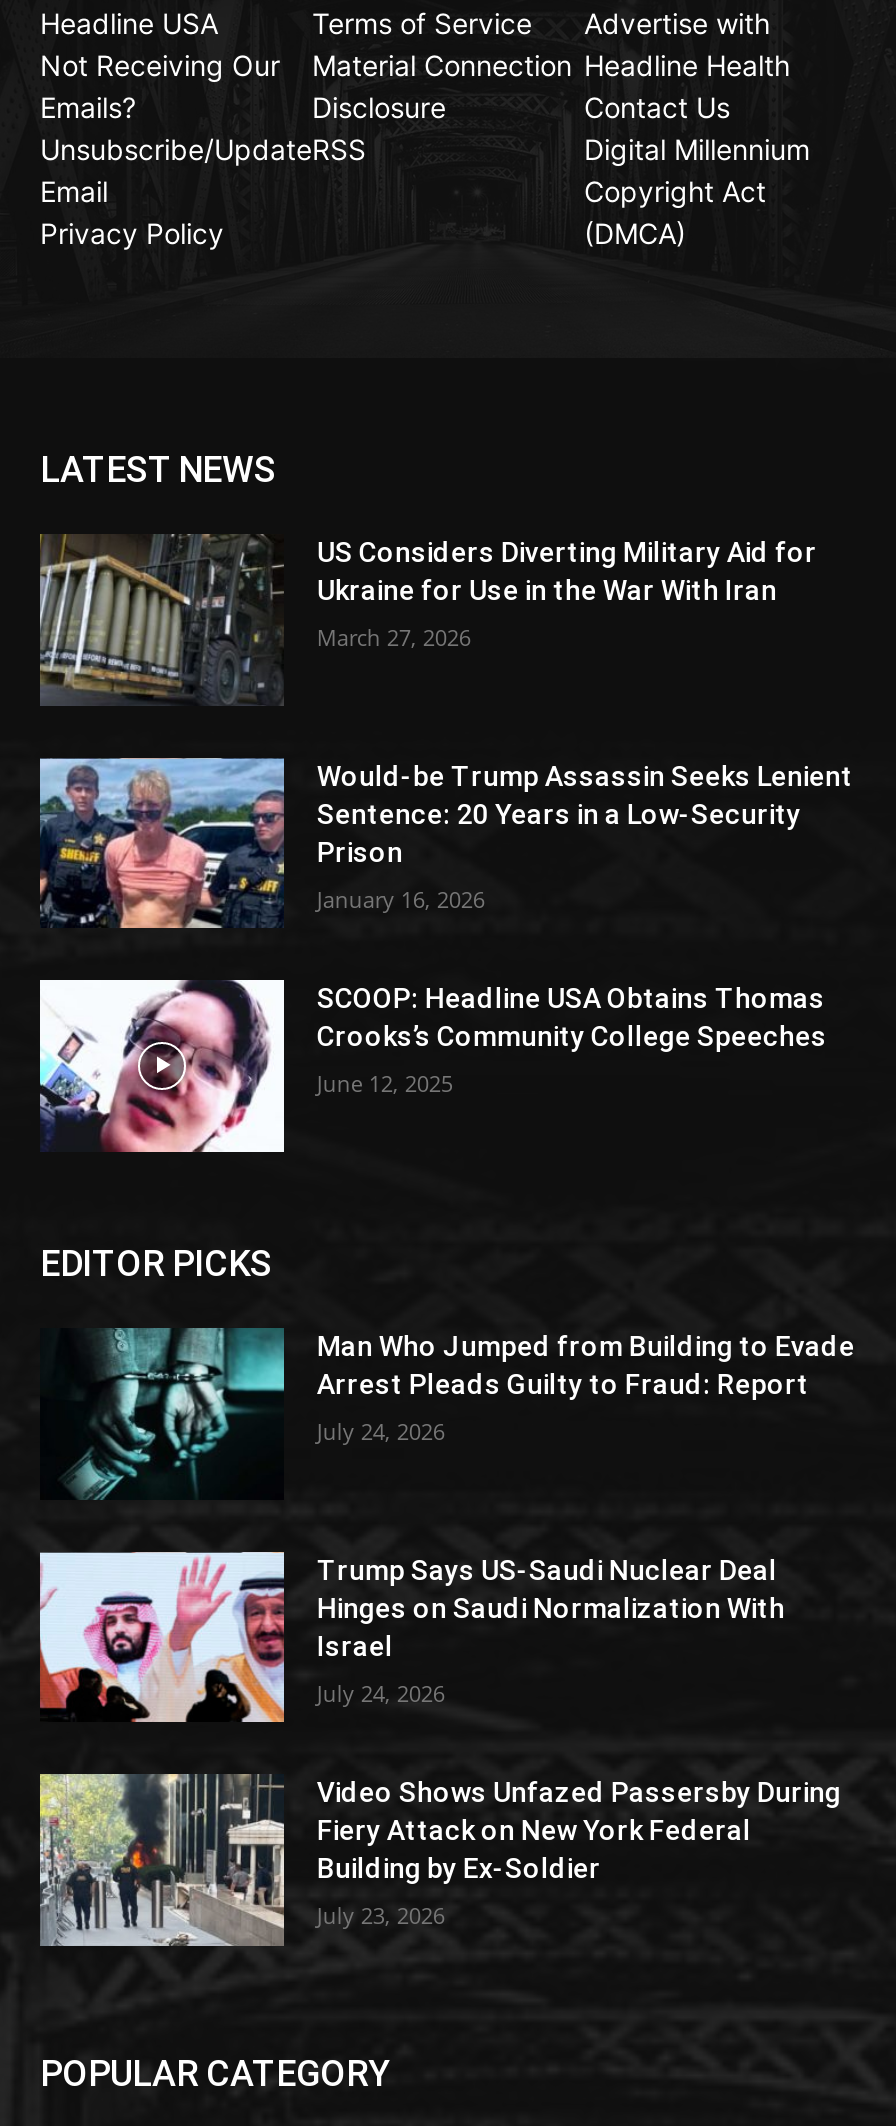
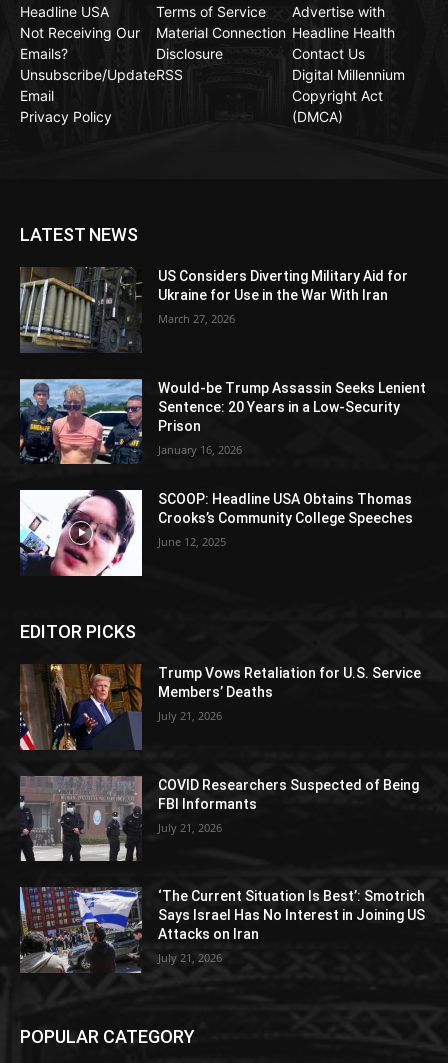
[40,1326,855,1500] [image] | Man Who Jumped from Building to Evade | Arrest Pleads Guilty to Fraud: Report -> [19,664,421,751] [image] | Trump Vows Retaliation for U.S. Service | Members’ Deaths
[317,1416,445,1446] July 24, 2026 -> [158,708,222,723] July 21, 2026
[38,1552,785,1724] [image] | Trump Says US-Saudi Nuclear Deal | Hinges on Saudi Normalization With | Israel -> [20,776,419,862] [image] | COVID Researchers Suspected of Being | FBI Informants
[317,1677,445,1707] July 24, 2026 -> [158,820,222,835] July 21, 2026
[38,1772,841,1948] [image] | Video Shows Unfazed Passersby During | Fiery Attack on New York Federal | Building by Ex-Soldier -> [19,887,425,973] [image] | ‘The Current Situation Is Best’: Smotrich | Says Israel Has No Interest in Joining US | Attacks on Iran
[317,1901,445,1931] July 23, 2026 -> [158,950,222,965] July 21, 2026

